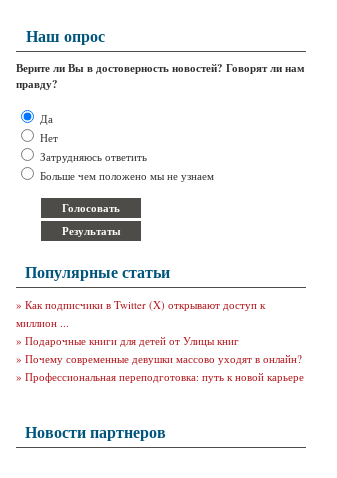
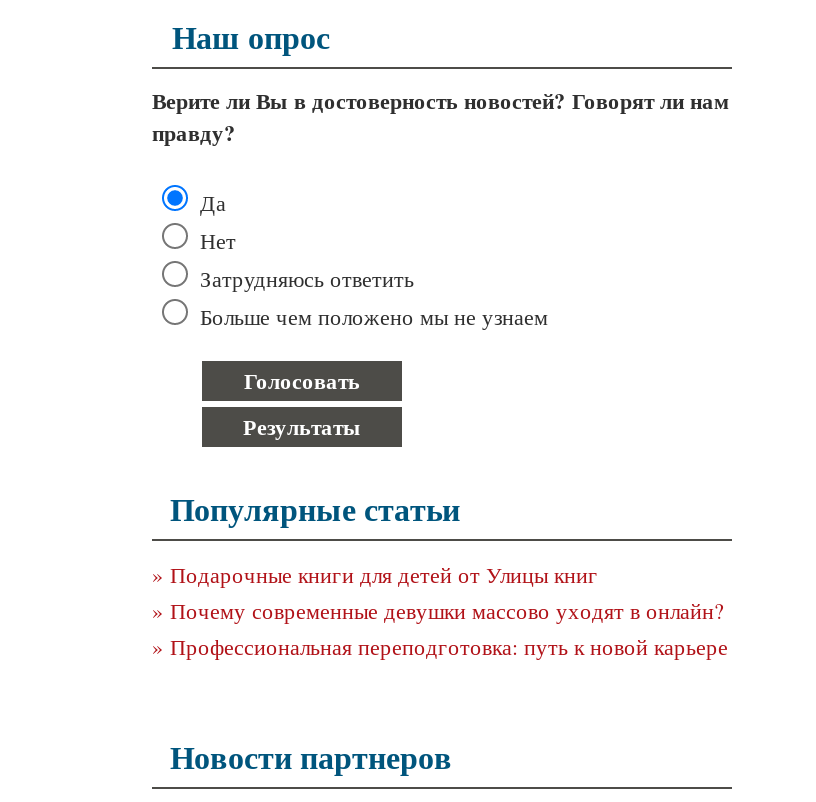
[16,297,265,330] » Как подписчики в Twitter (X) открывают доступ к | миллион ... -> none

